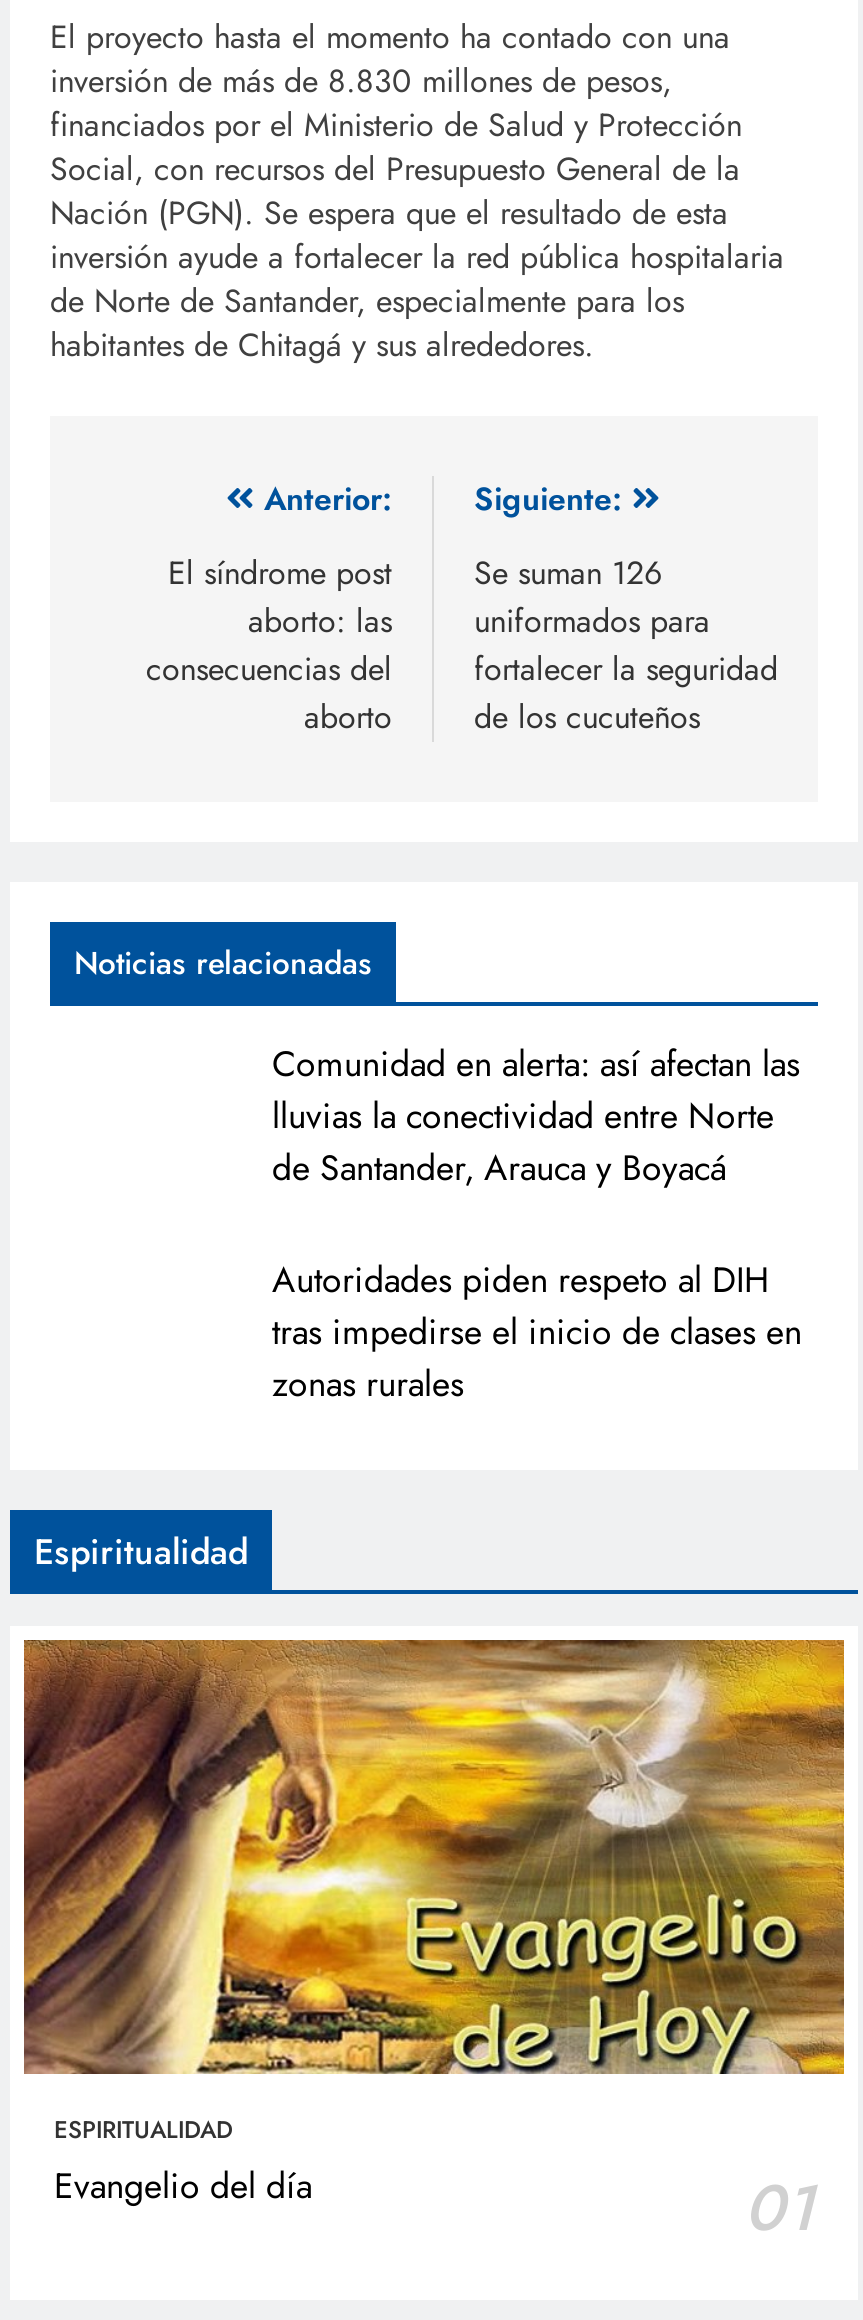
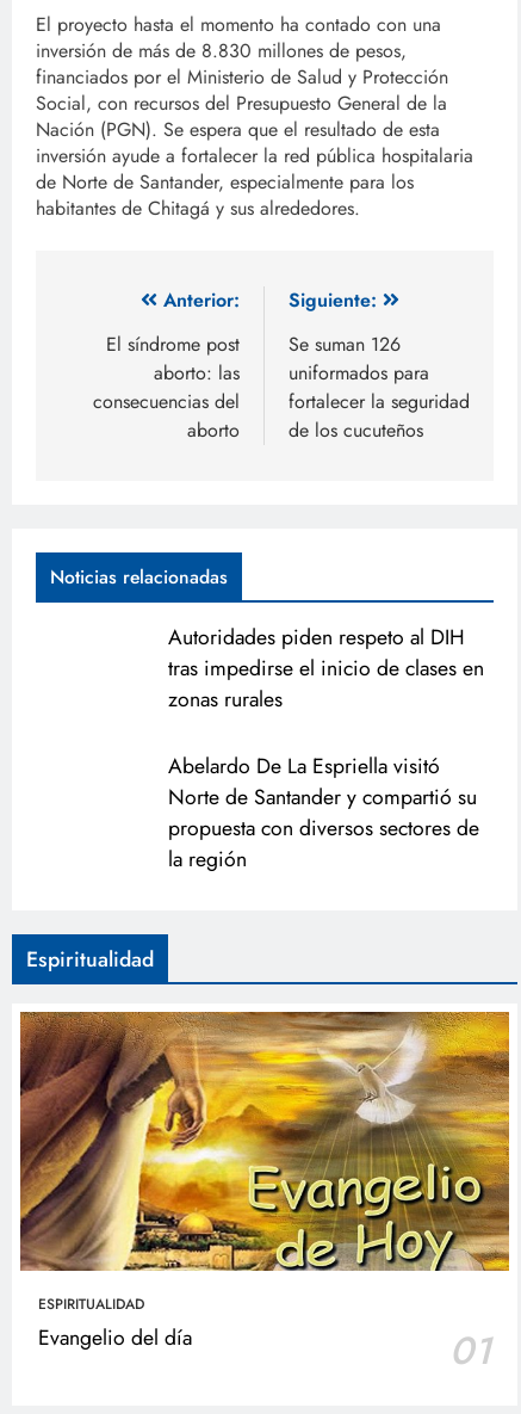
[272,1038,800,1194] Comunidad en alerta: así afectan las | lluvias la conectividad entre Norte | de Santander, Arauca y Boyacá -> none
moved [272,1254,802,1410] -> [168,622,484,715]: Autoridades piden respeto al DIH | tras impedirse el inicio de clases en | zonas rurales
none -> [168,750,479,875] Abelardo De La Espriella visitó | Norte de Santander y compartió su | propuesta con diversos sectores de | la región

